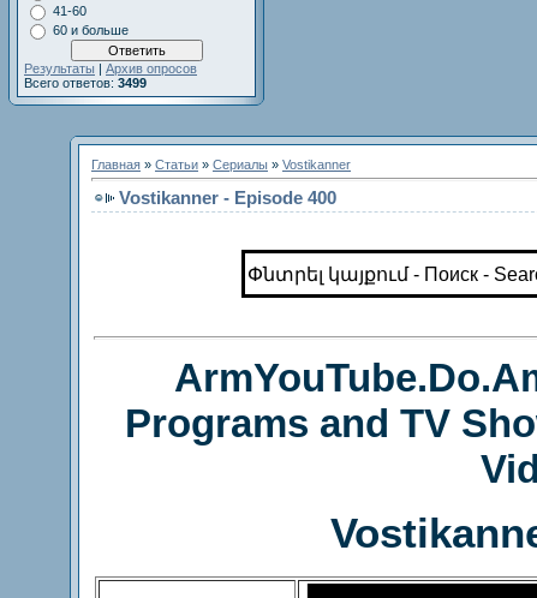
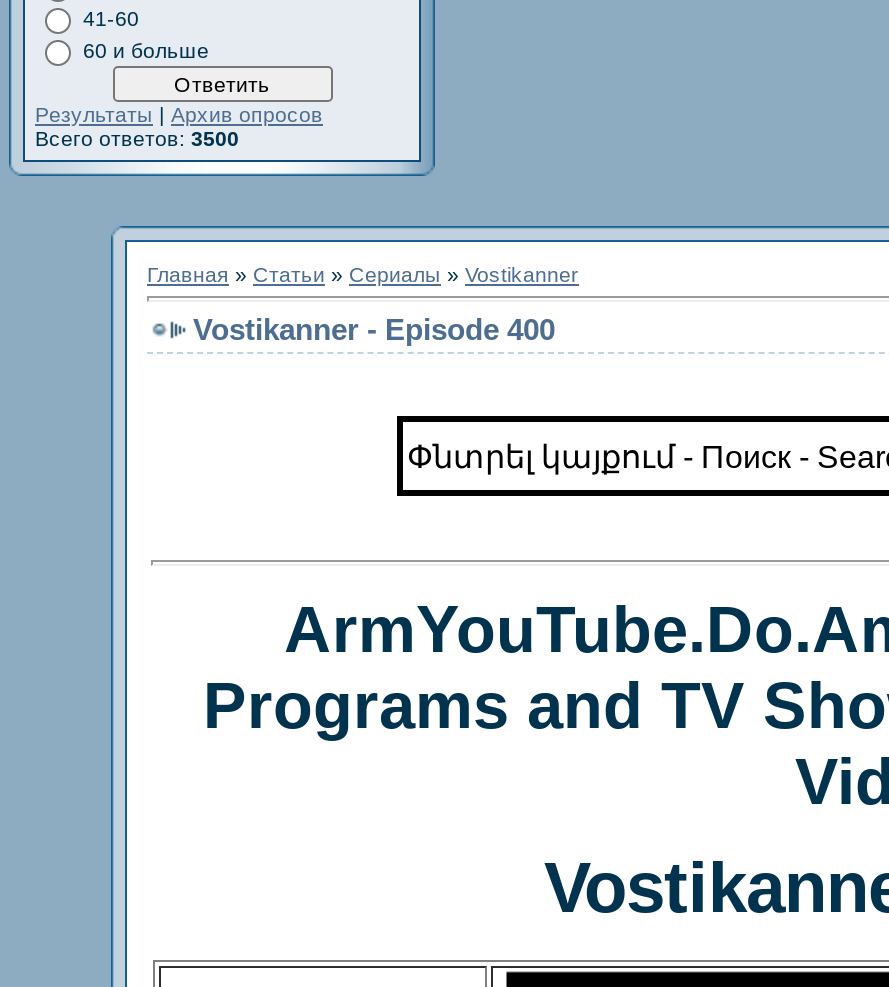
[24,75,147,90] Всего ответов:3499 -> [35,126,239,150] Всего ответов:3500

